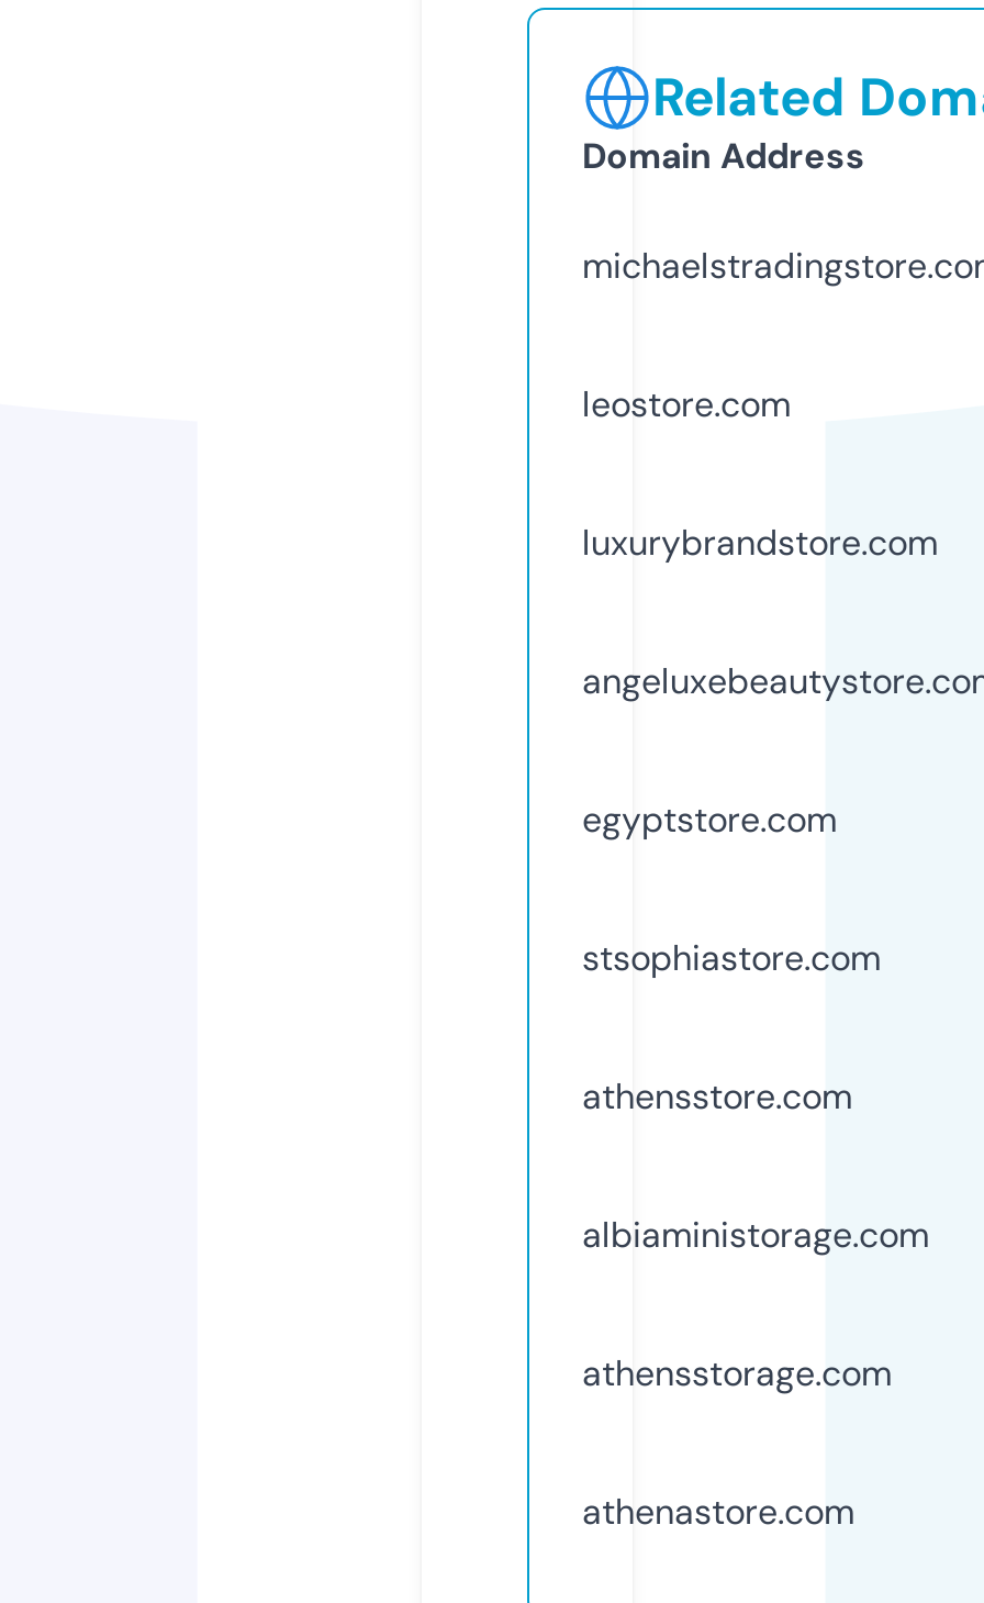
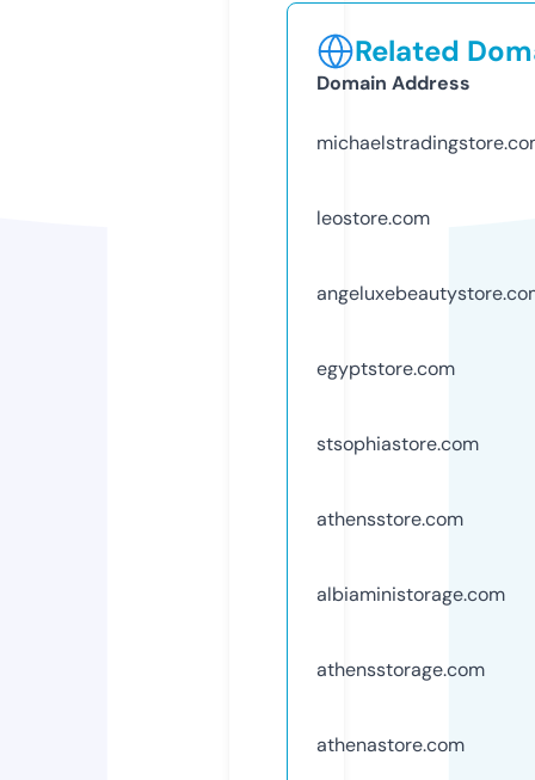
[582,519,938,565] luxurybrandstore.com -> none

